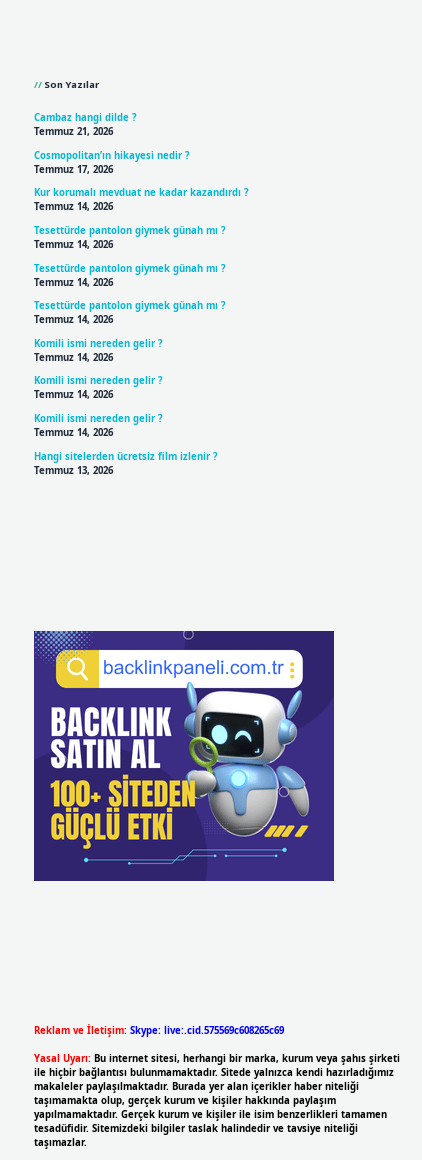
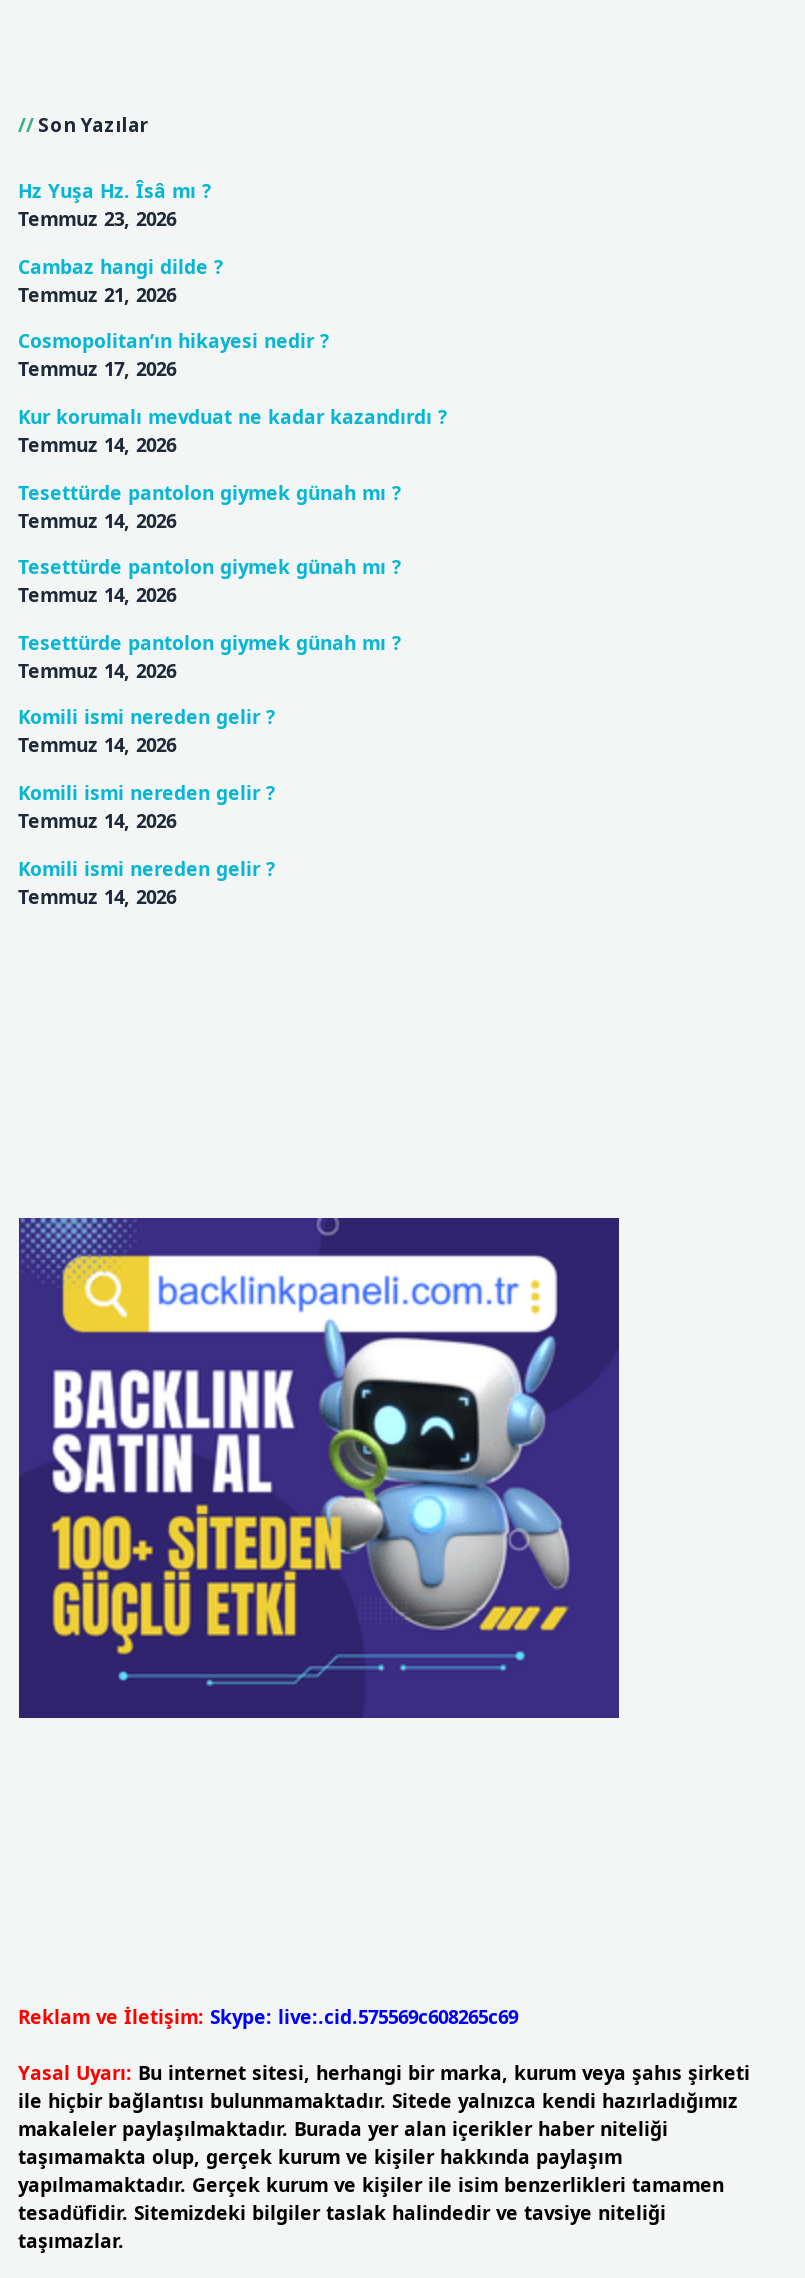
none -> [18,179,212,233] Hz Yuşa Hz. Îsâ mı ? | Temmuz 23, 2026
moved [33,111,248,439] -> [18,254,448,909]: Cambaz hangi dilde ? | Temmuz 21, 2026 | Cosmopolitan’ın hikayesi nedir ? | ... | Komili ismi nereden gelir ? | Temmuz 14, 2026
[33,450,217,477] Hangi sitelerden ücretsiz film izlenir ? | Temmuz 13, 2026 -> none

